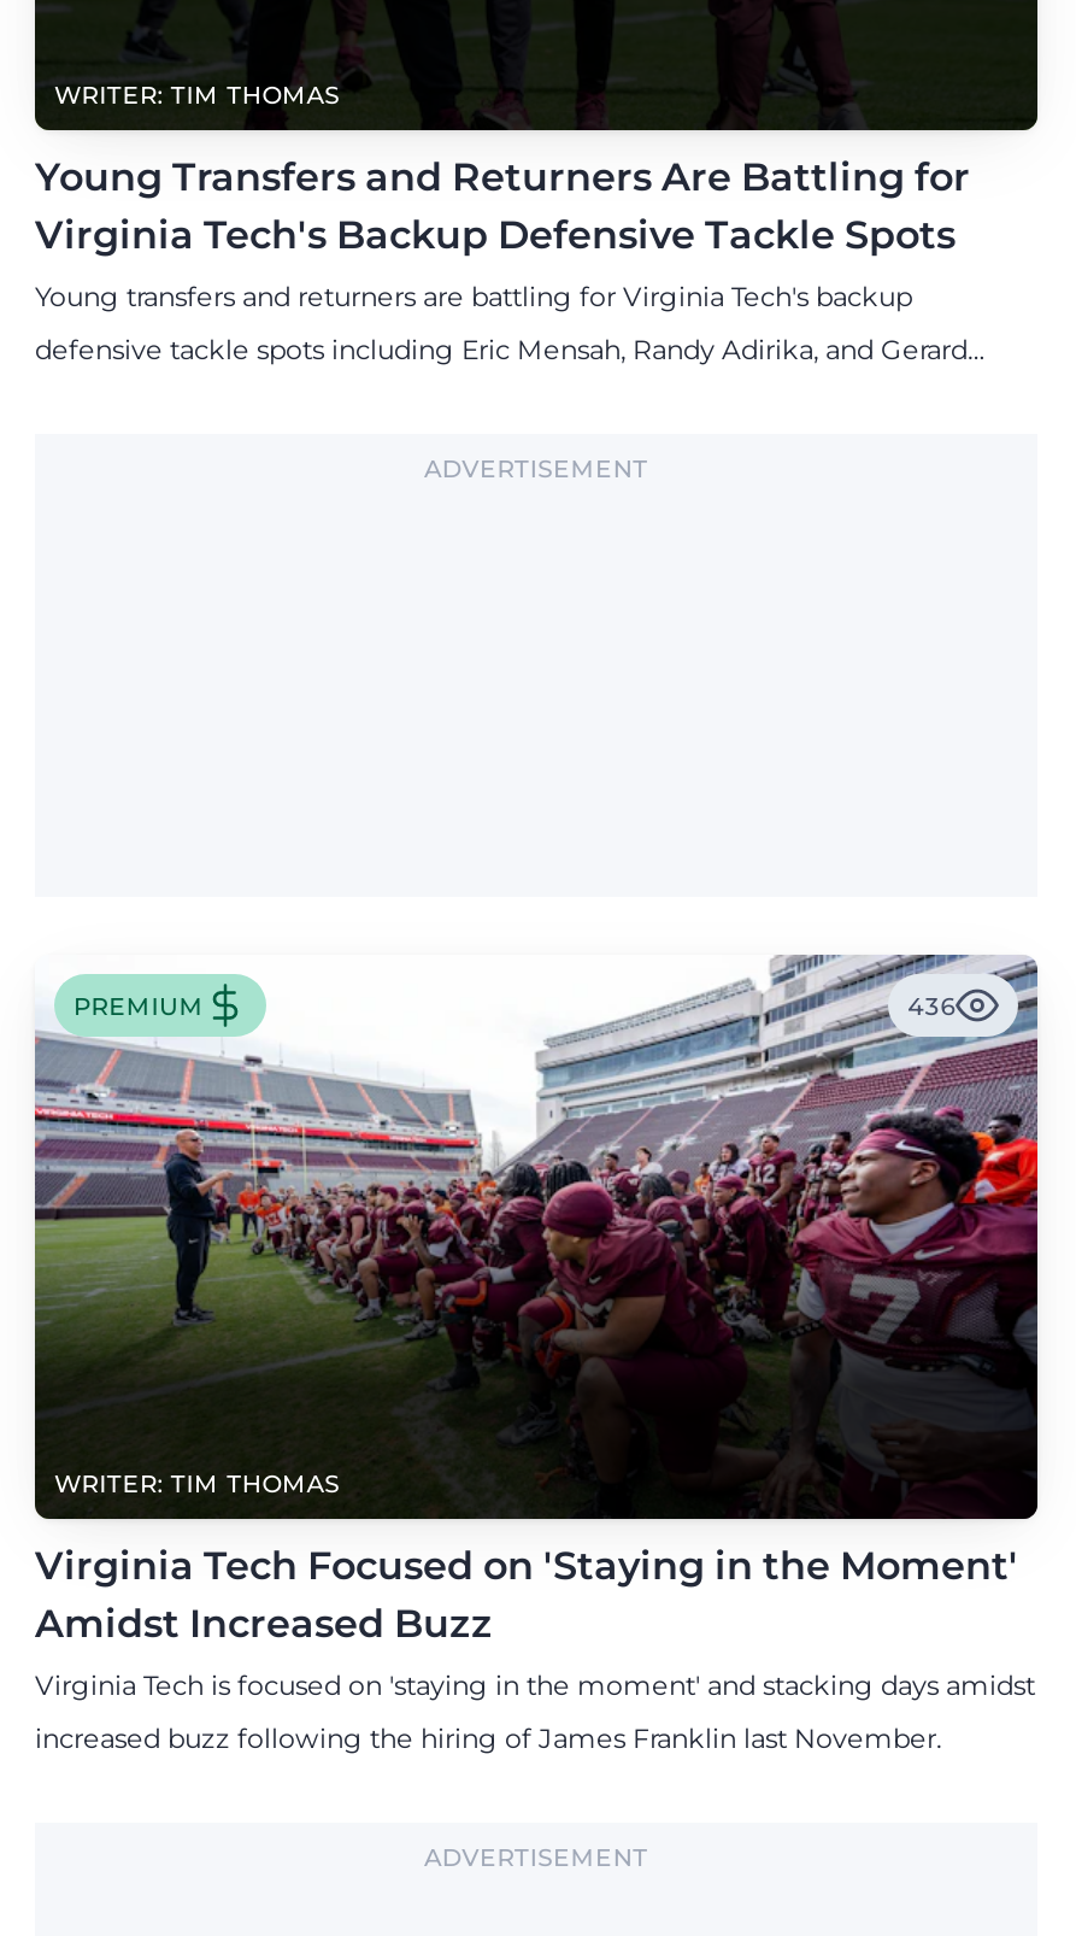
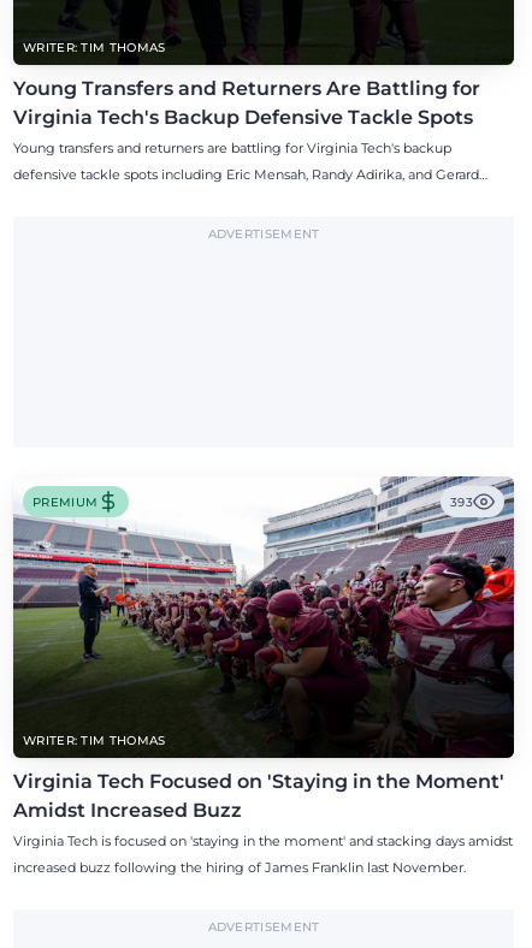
[908,990,956,1021] 436 -> [450,494,473,510] 393

